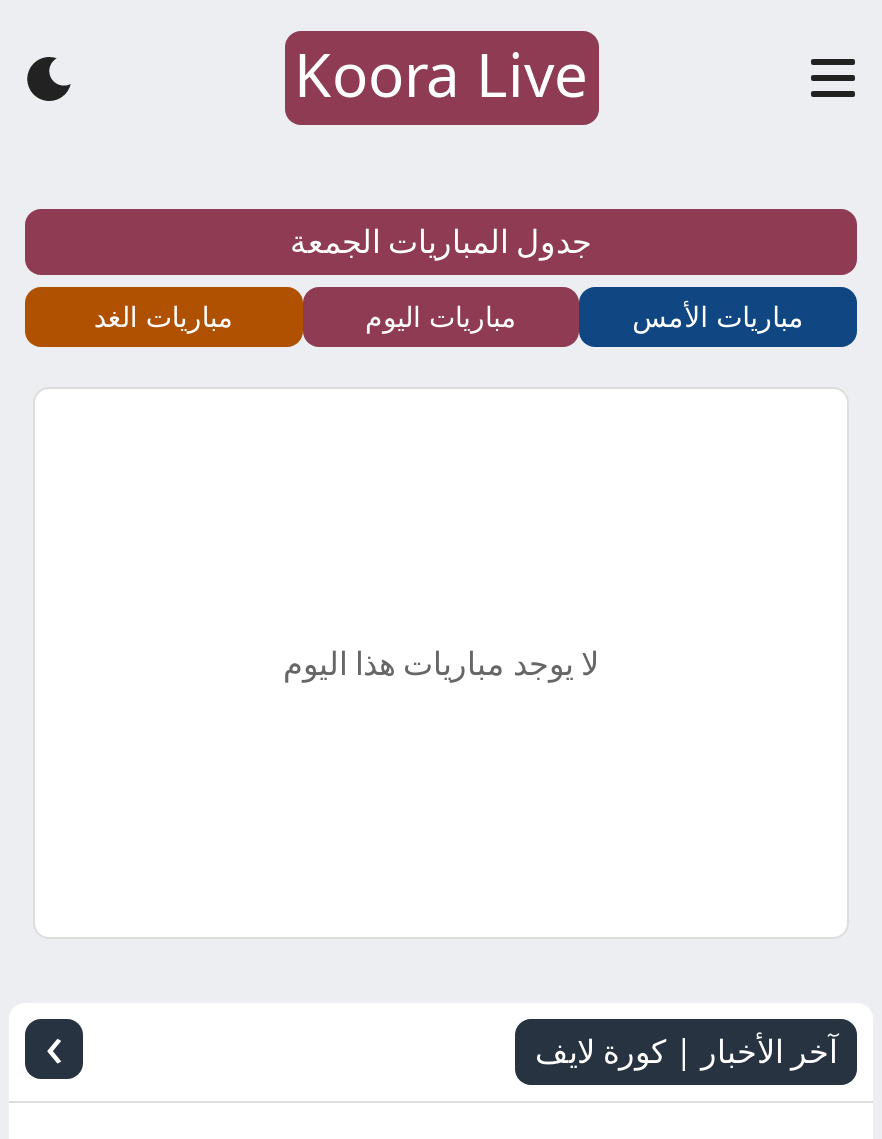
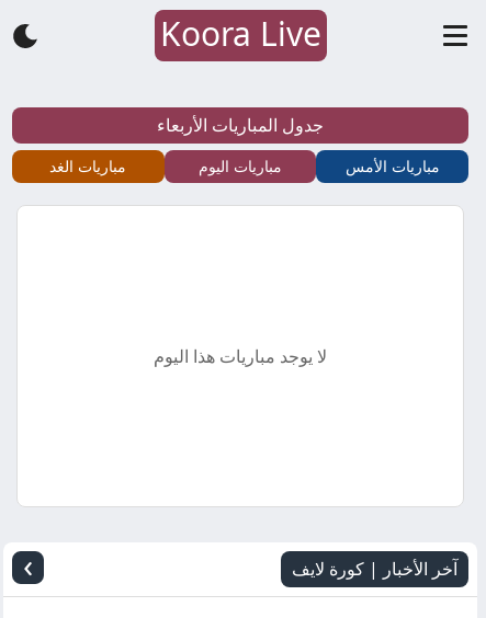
[290,219,592,263] جدول المباريات الجمعة -> [157,113,324,137] جدول المباريات الأربعاء

